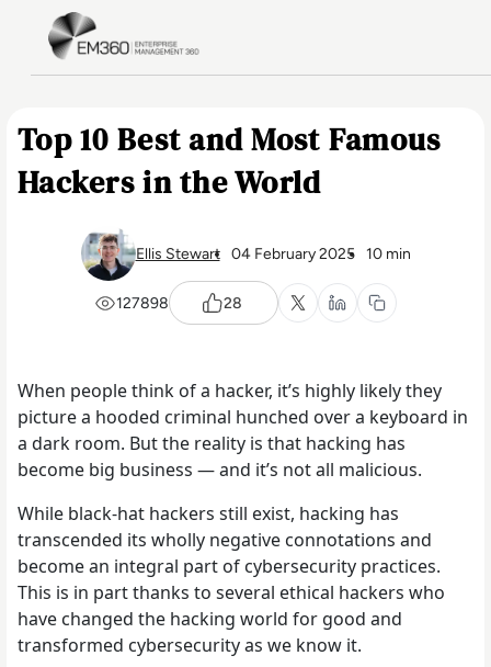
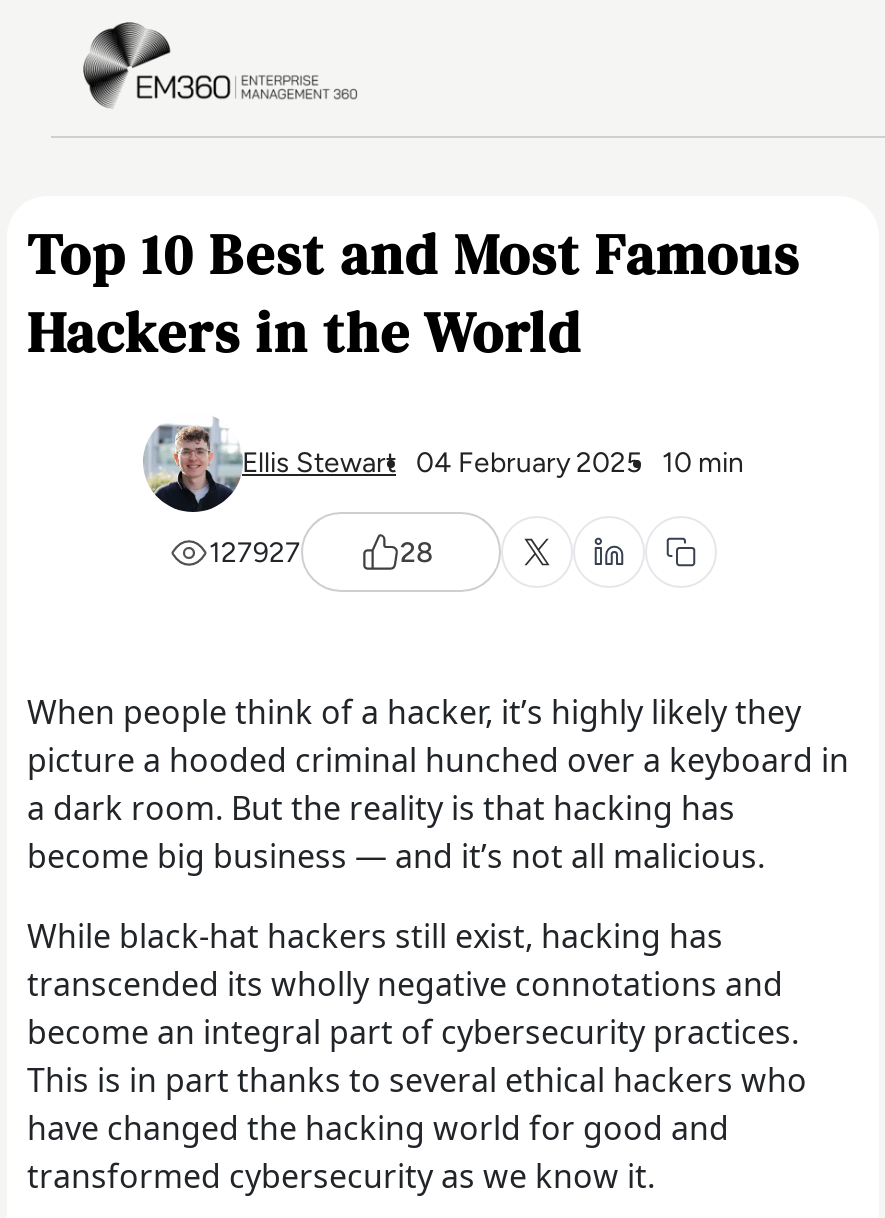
[116,293,169,312] 127898 -> [209,535,301,569] 127927

